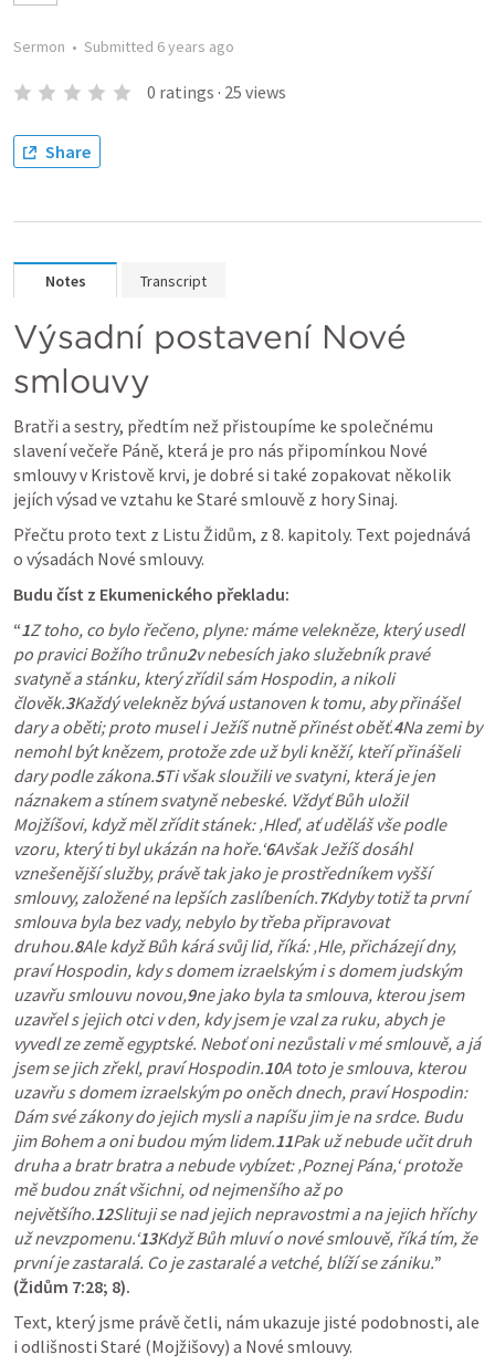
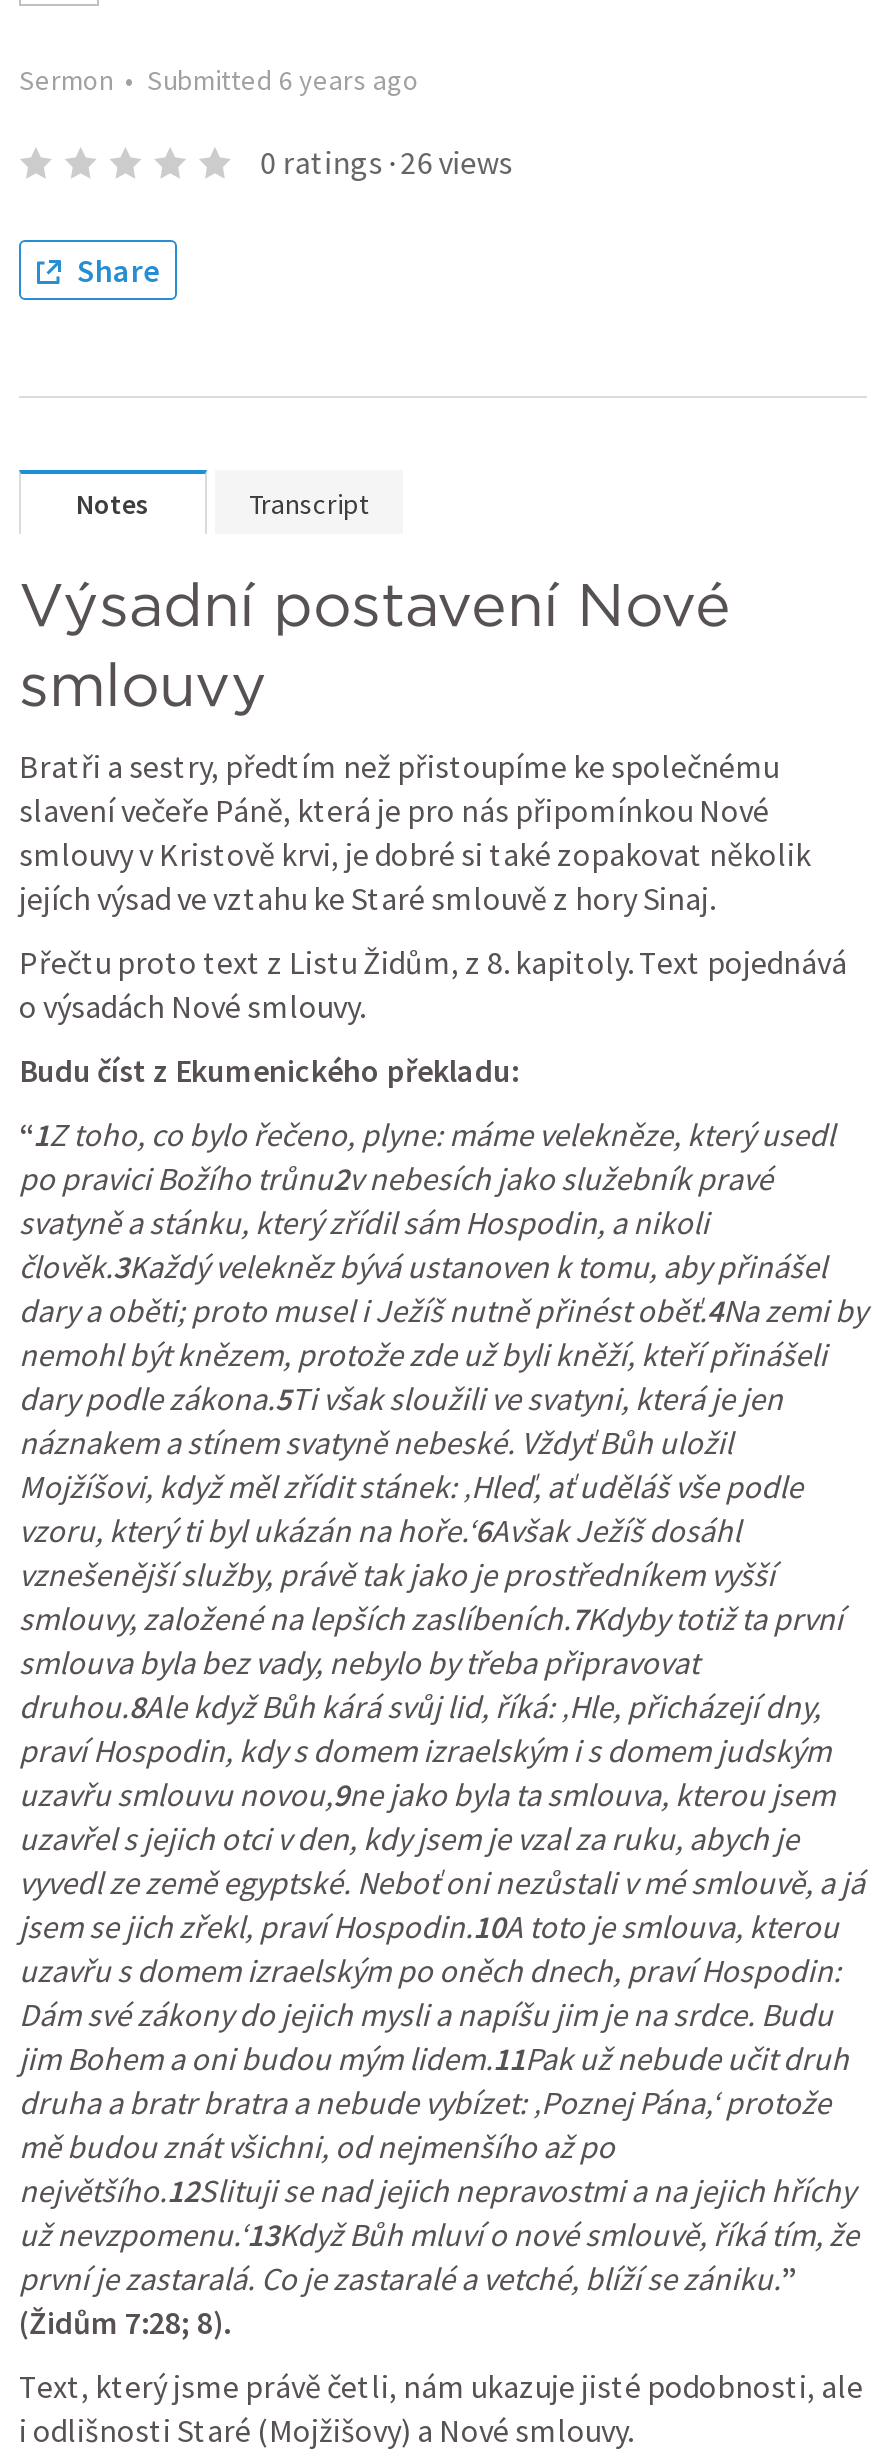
[147,81,286,103] 0 ratings · 25 views -> [260,142,512,182] 0 ratings · 26 views

